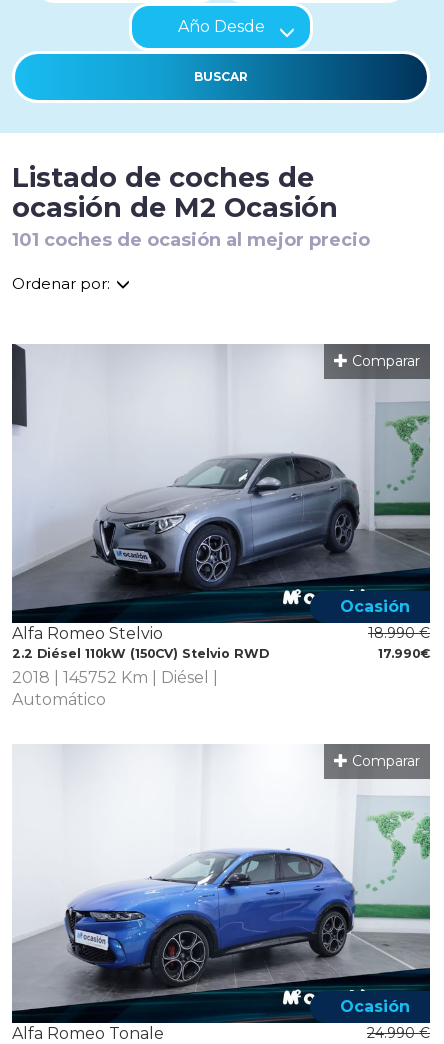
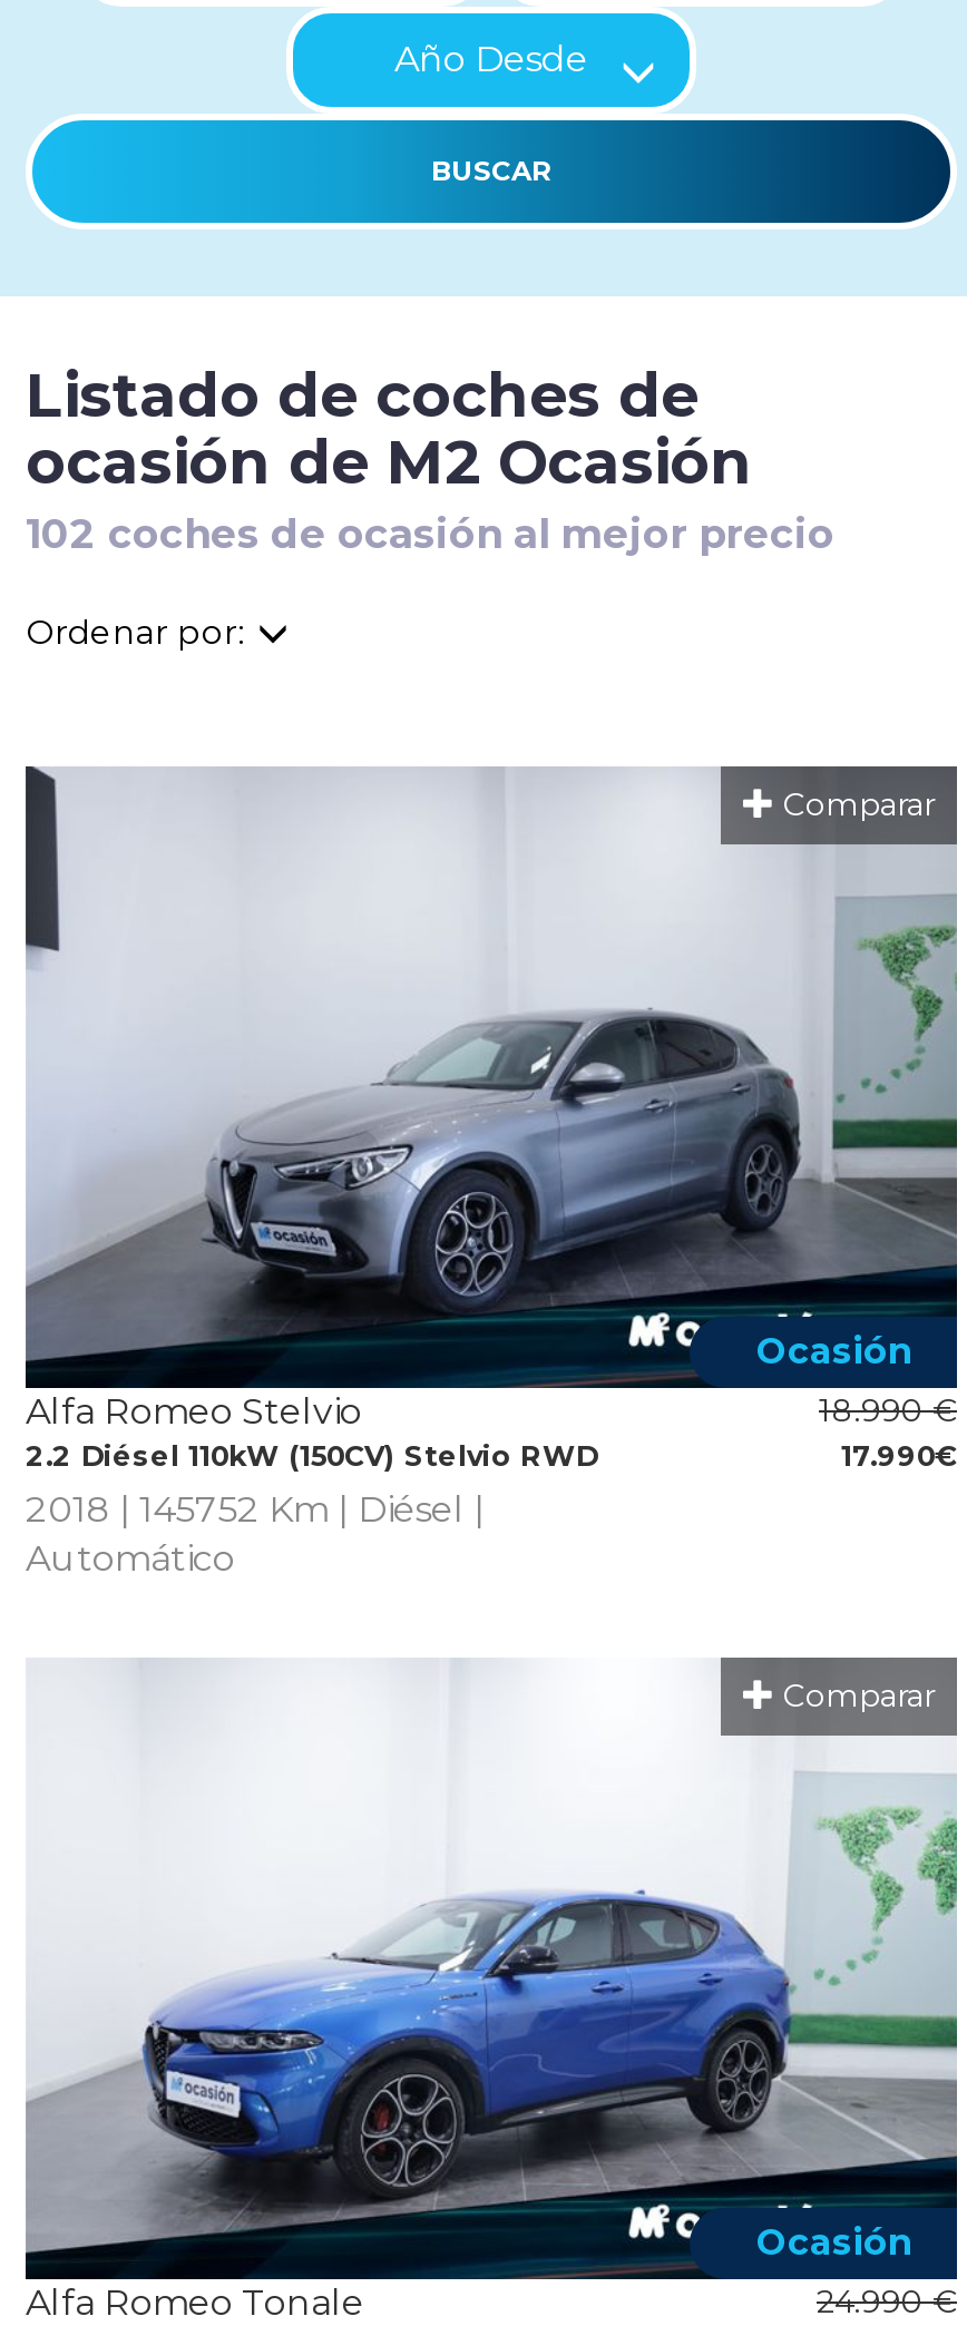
[12,229,370,251] 101 coches de ocasión al mejor precio -> [26,510,834,559] 102 coches de ocasión al mejor precio

